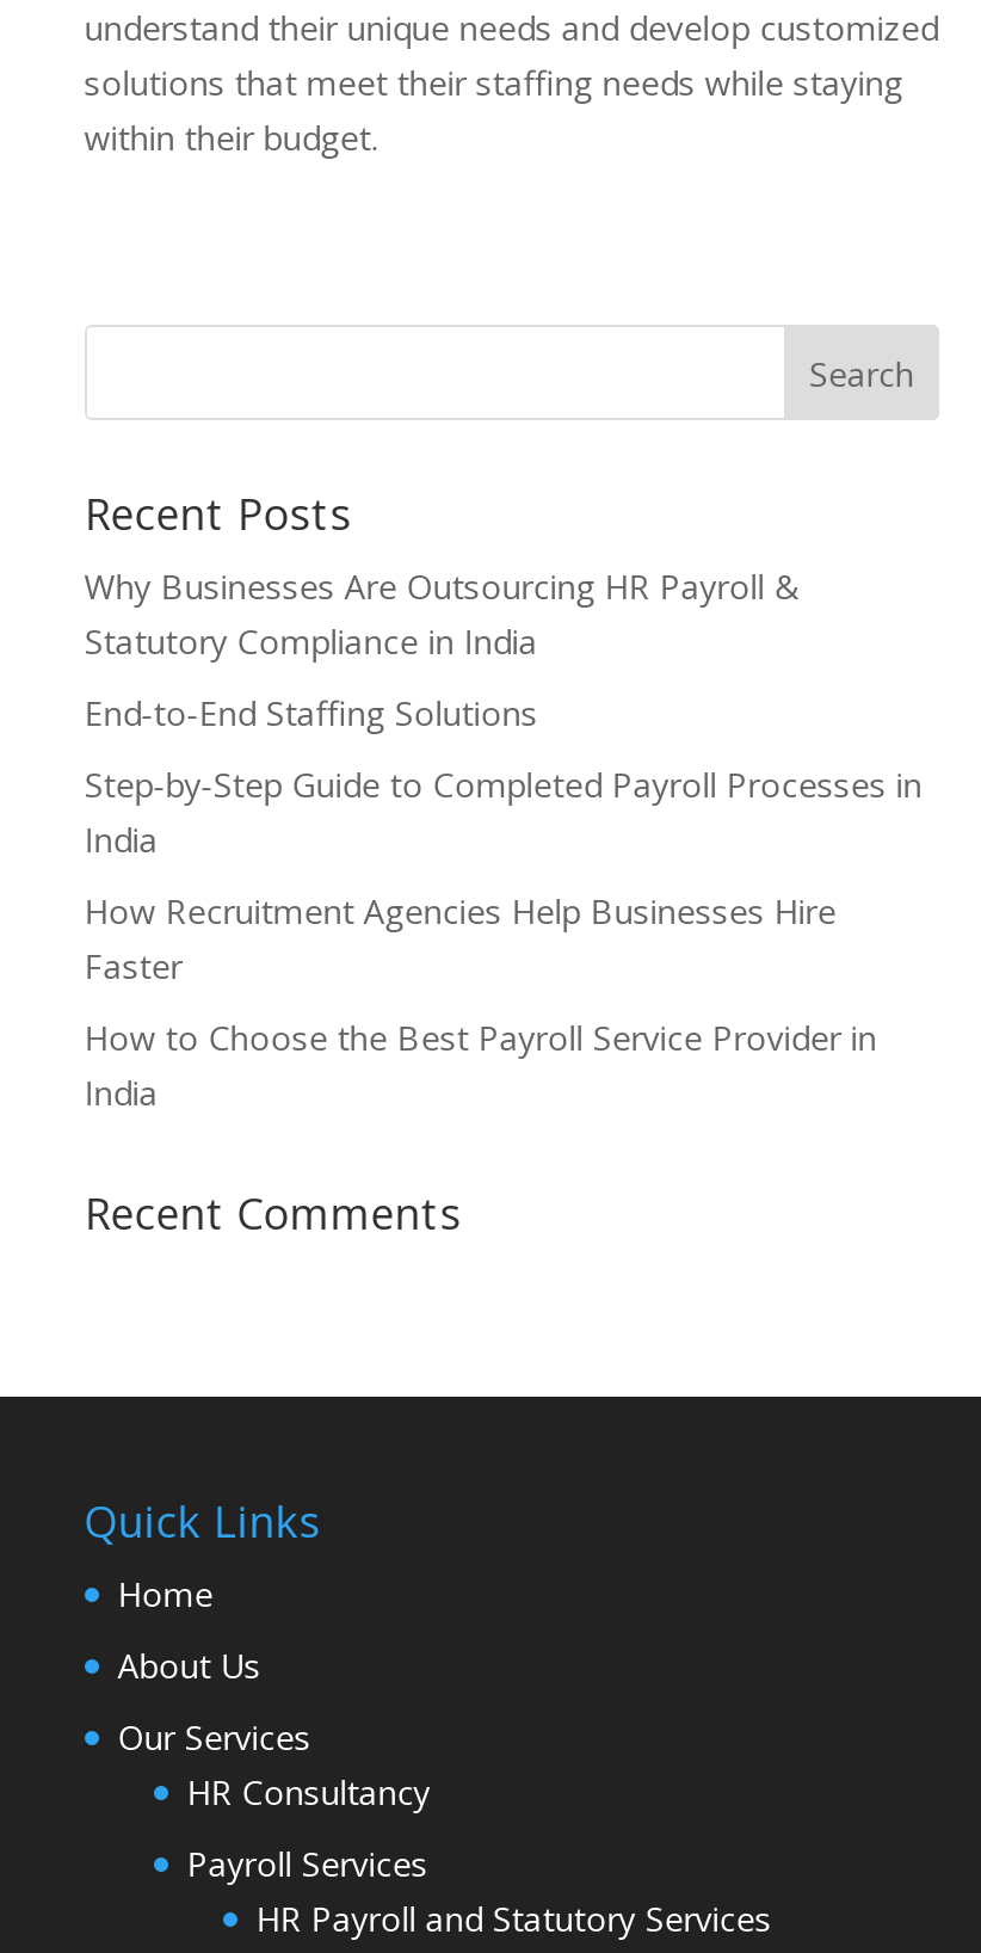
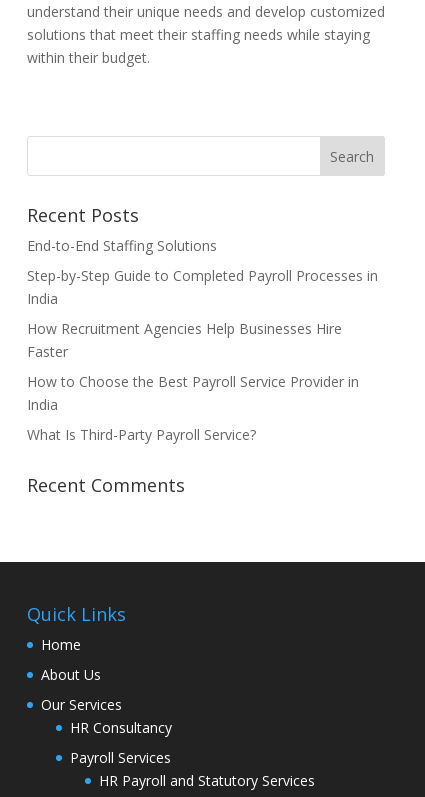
[84,564,800,664] Why Businesses Are Outsourcing HR Payroll & | Statutory Compliance in India -> none
moved [84,690,922,1115] -> [27,236,378,414]: End-to-End Staffing Solutions | Step-by-Step Guide to Completed Payroll Processes in | India | How Recruitment Agencies Help Businesses Hire | Faster | How to Choose the Best Payroll Service Provider in | India
none -> [27,425,256,444] What Is Third-Party Payroll Service?

